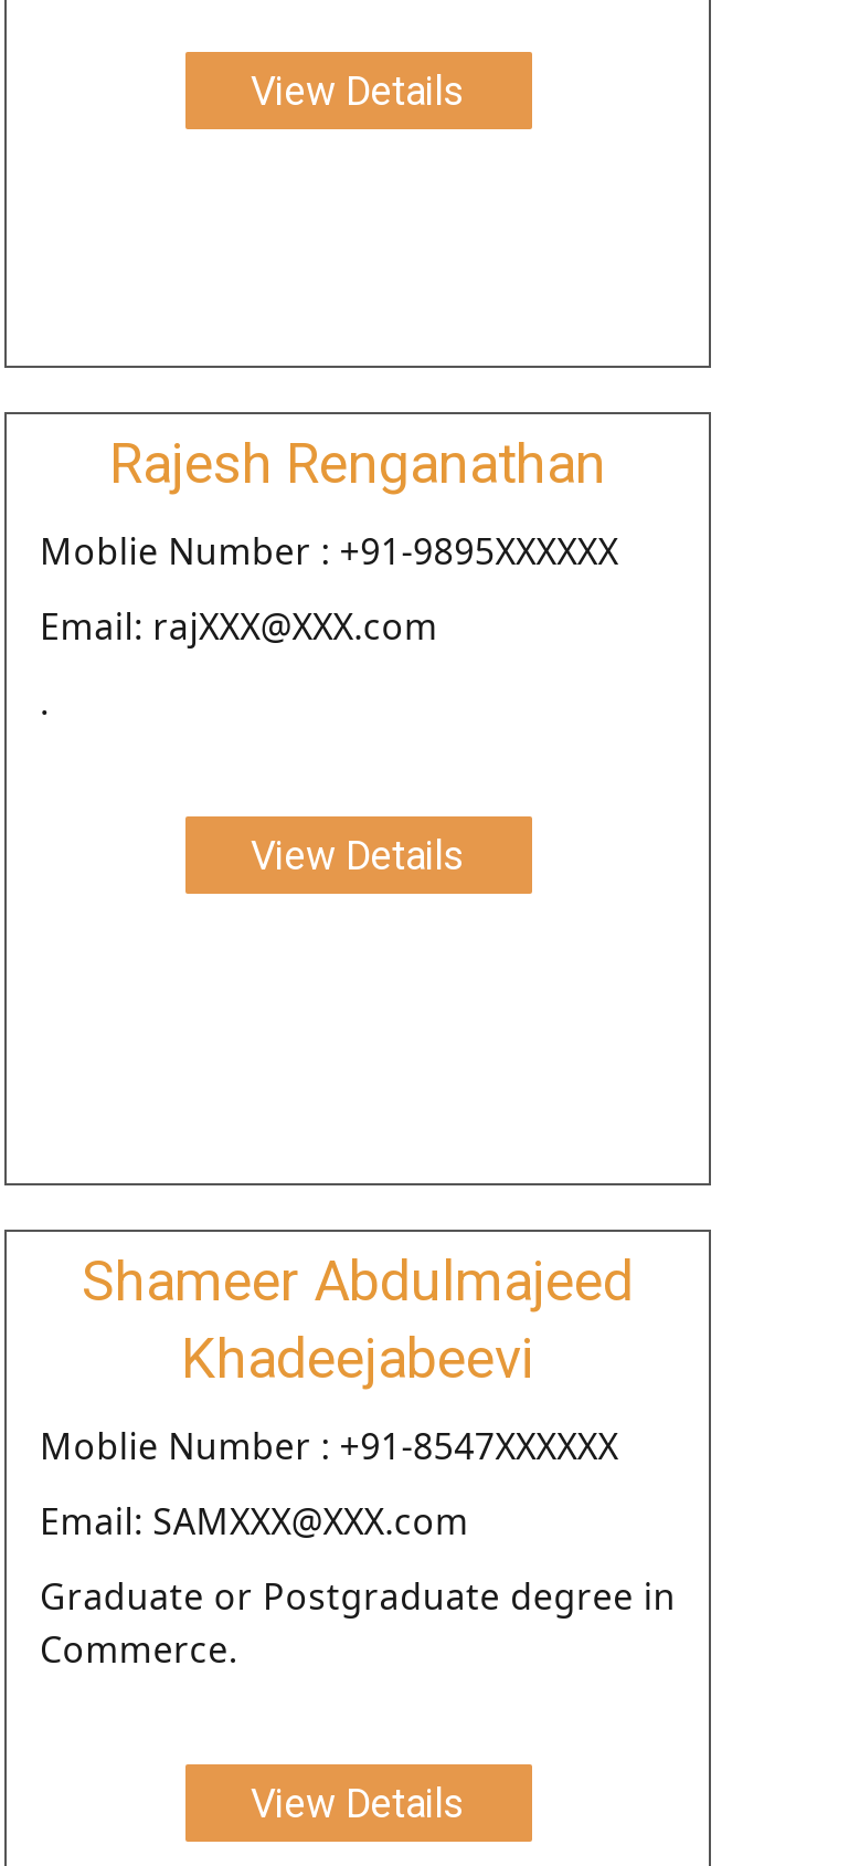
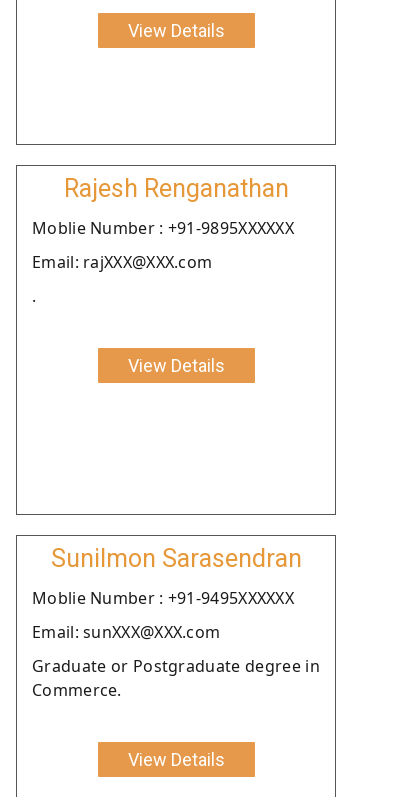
[82,1249,634,1390] Shameer Abdulmajeed | Khadeejabeevi -> [50,544,301,573] Sunilmon Sarasendran
[40,1421,618,1470] Moblie Number : +91-8547XXXXXX -> [32,587,294,609] Moblie Number : +91-9495XXXXXX
[40,1497,469,1545] Email: SAMXXX@XXX.com -> [32,621,220,643] Email: sunXXX@XXX.com

